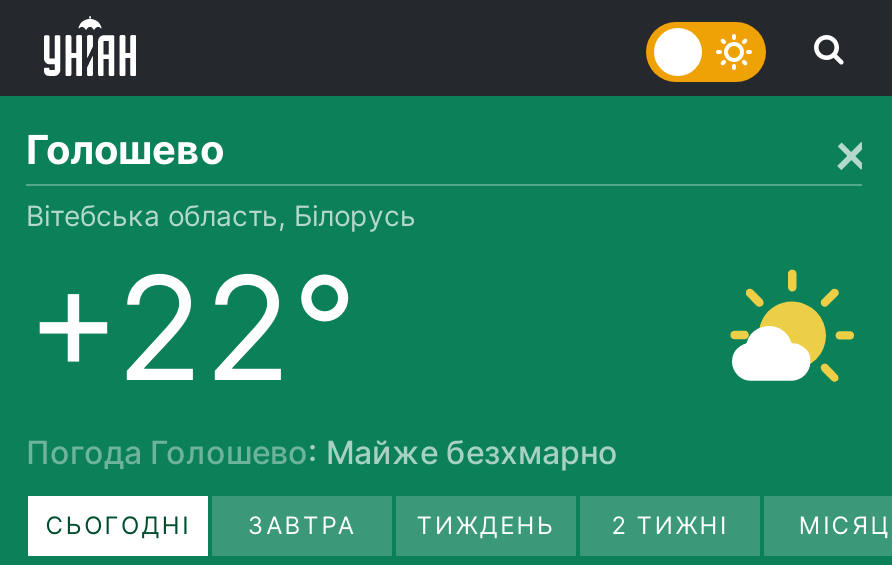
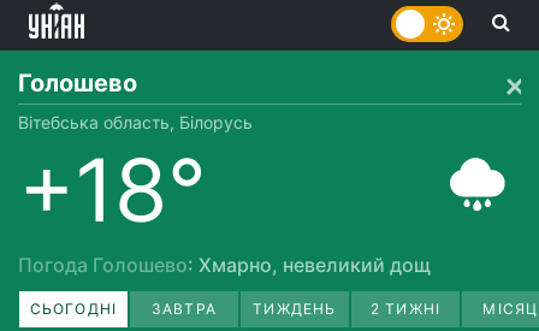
[26,240,618,472] +22° | Погода Голошево: Майже безхмарно -> [18,137,431,277] +18° | Погода Голошево: Хмарно, невеликий дощ
[728,268,856,384] [image] -> [442,155,516,223] [image]

